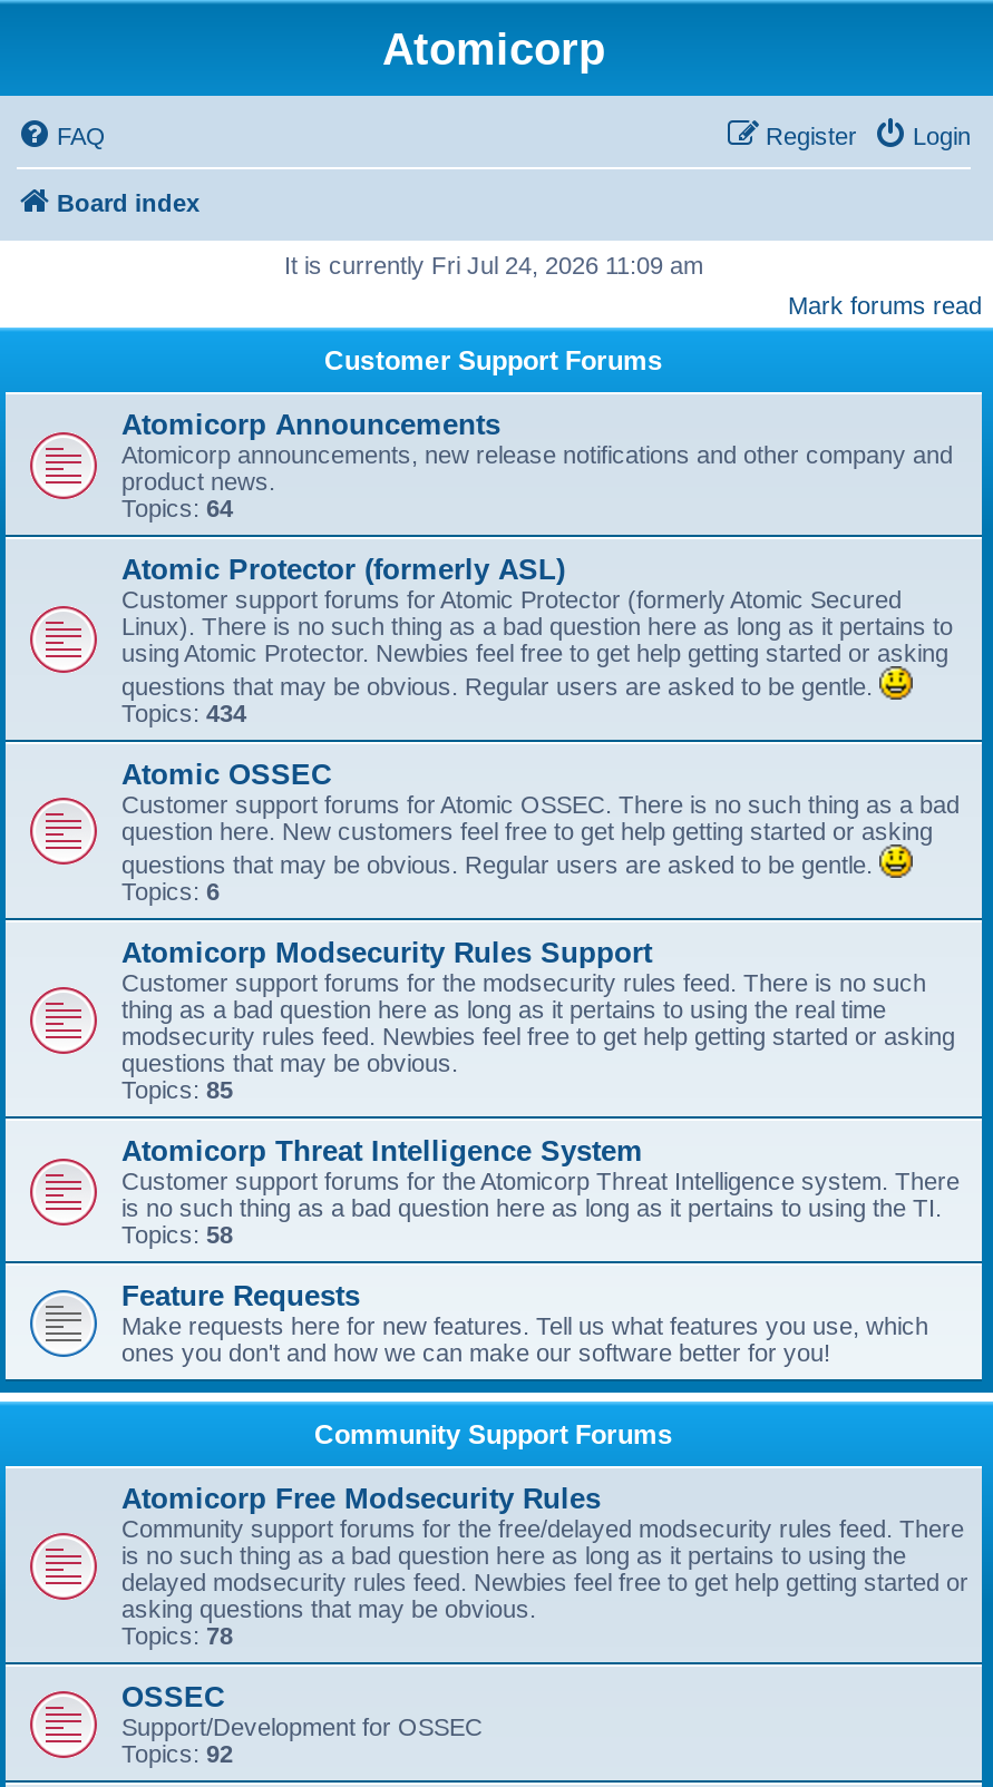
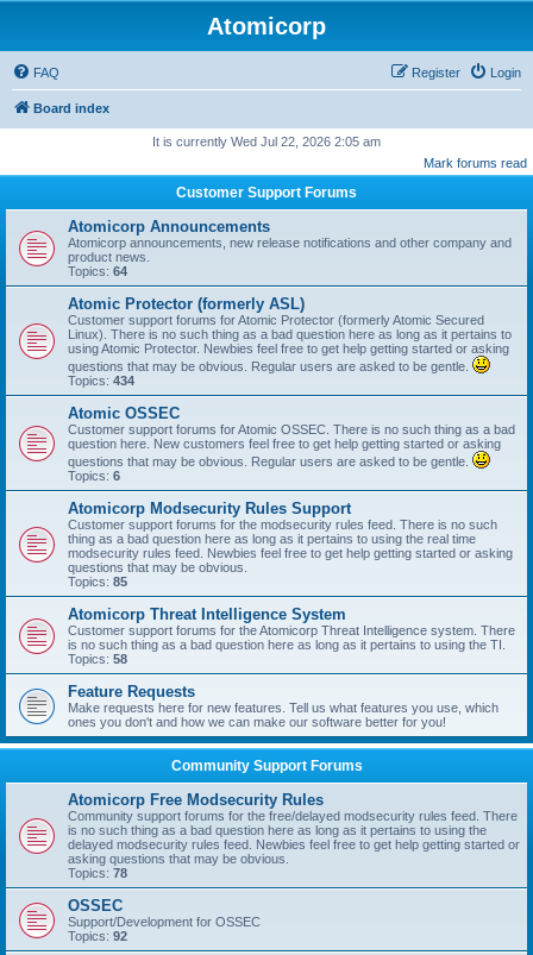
[284,252,703,279] It is currently Fri Jul 24, 2026 11:09 am -> [152,134,381,149] It is currently Wed Jul 22, 2026 2:05 am

